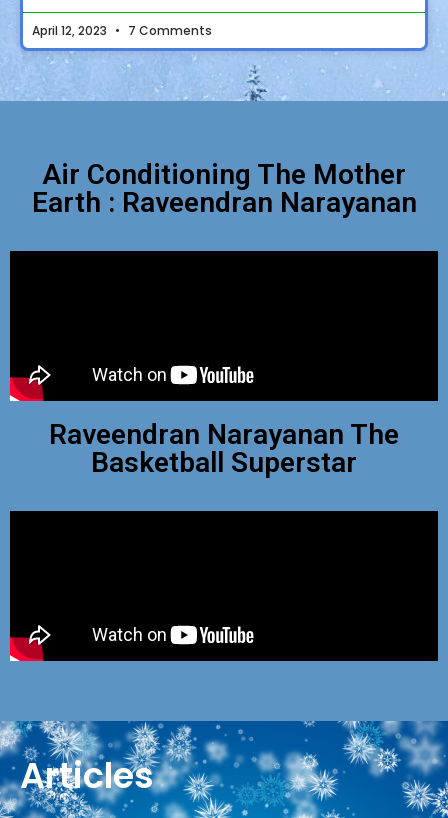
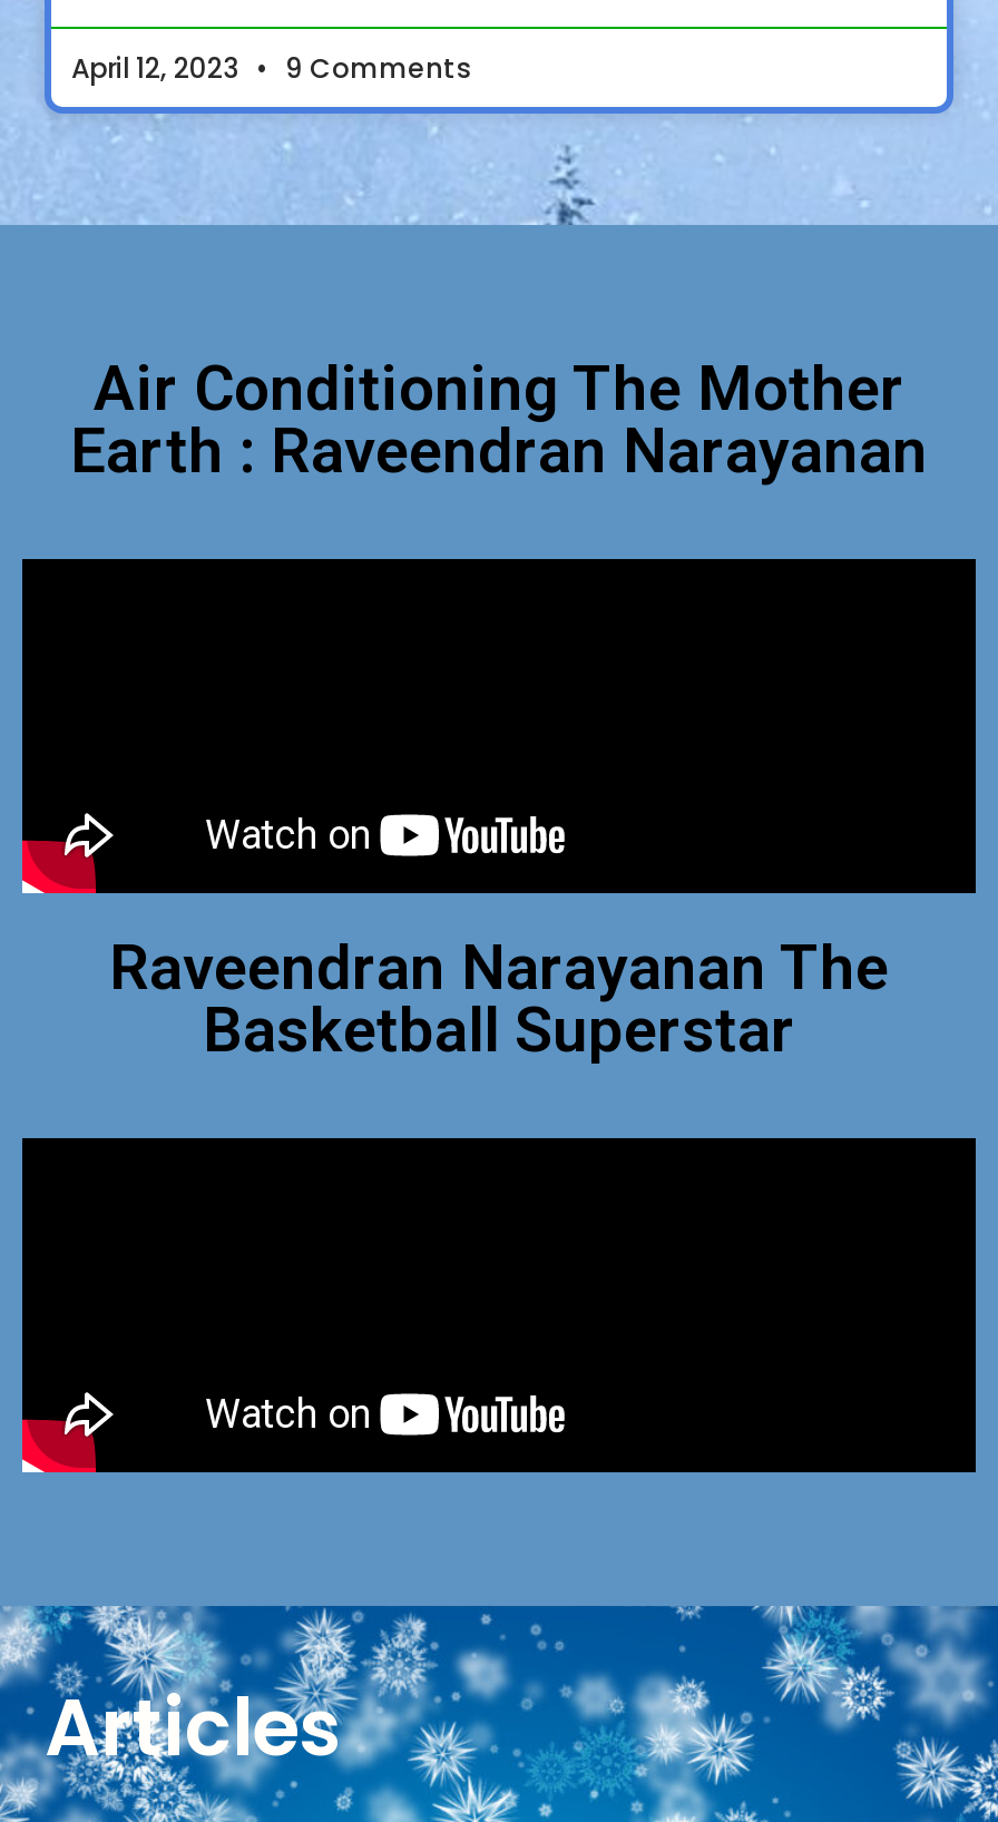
[32,22,212,39] April 12, 2023 7 Comments -> [71,49,472,87] April 12, 2023 9 Comments

